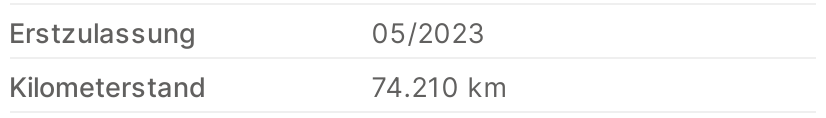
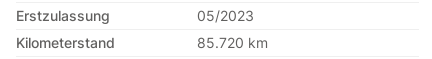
[371,70,507,102] 74.210 km -> [197,35,268,51] 85.720 km

